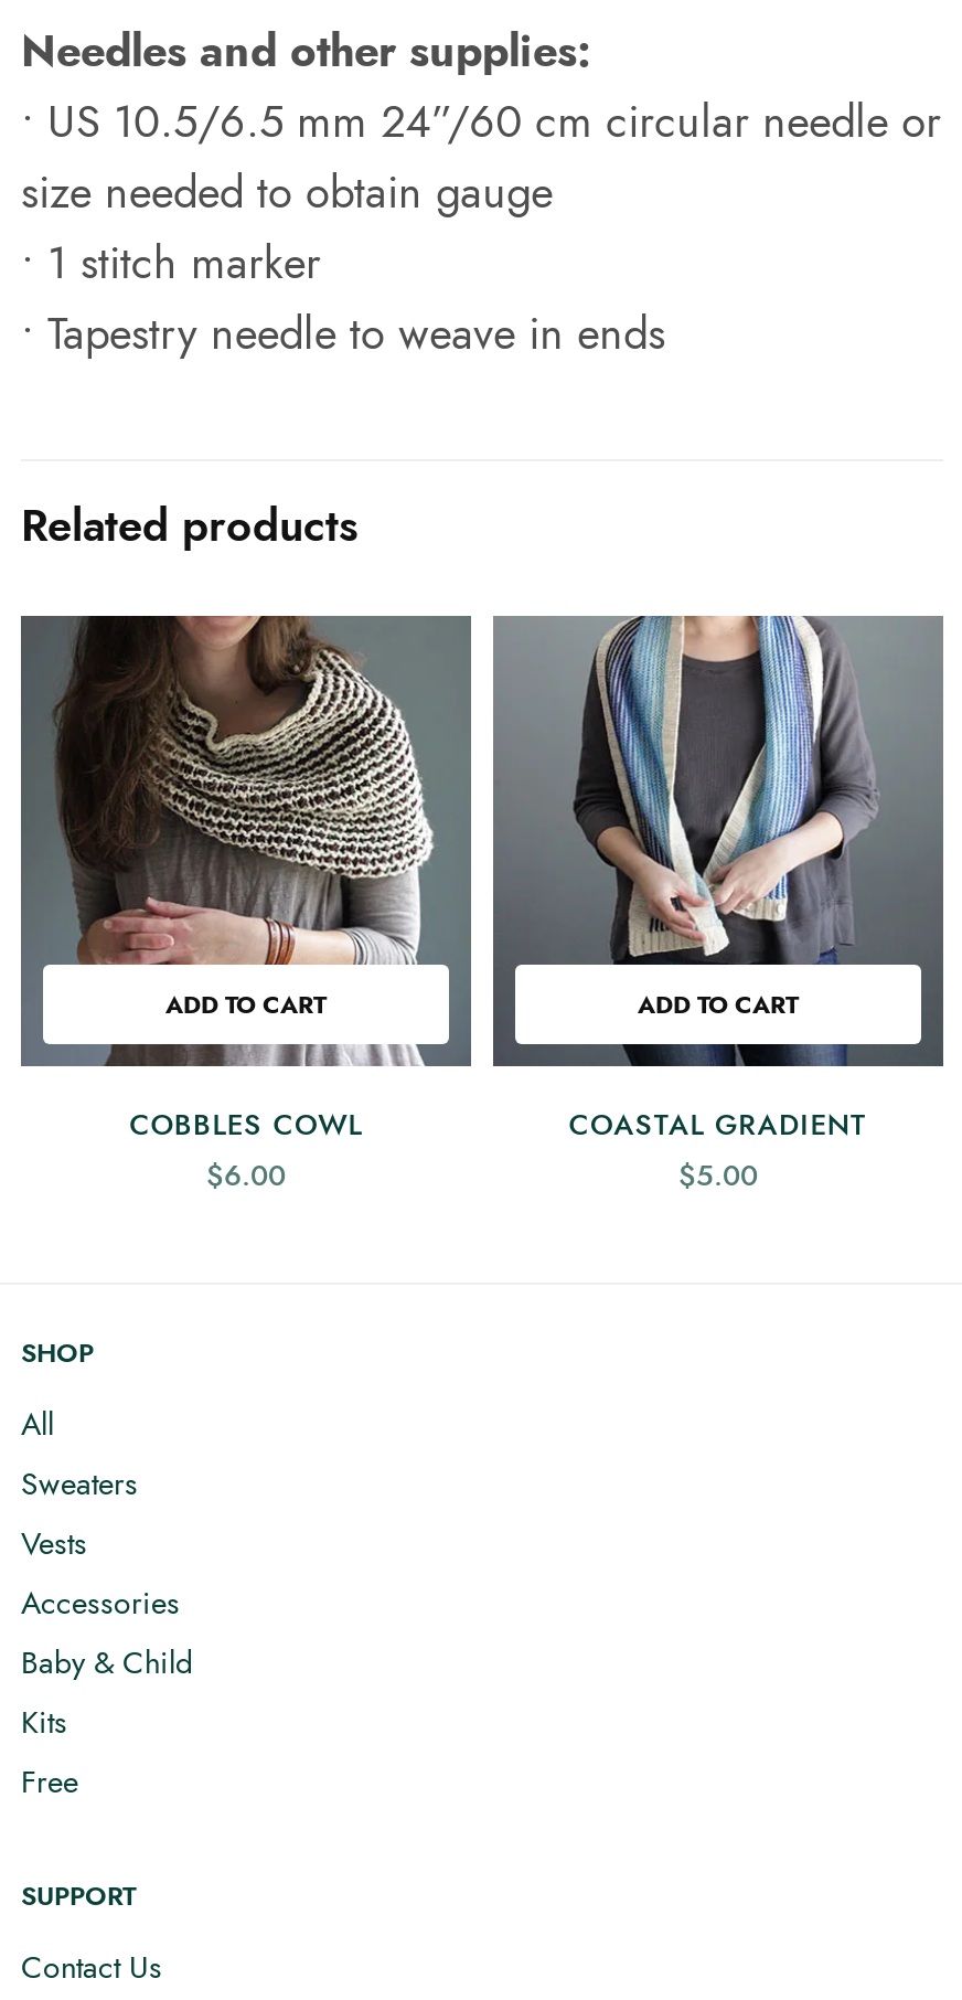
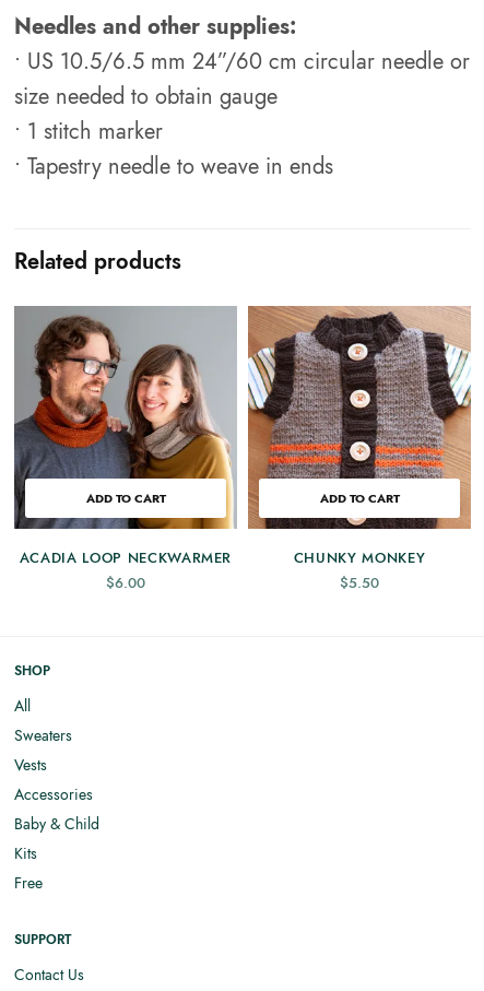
[21,614,471,1146] [image] | COBBLES COWL -> [14,306,236,568] [image] | ACADIA LOOP NECKWARMER
[491,614,945,1196] [image] | COASTAL GRADIENT | $5.00 -> [247,306,472,593] [image] | CHUNKY MONKEY | $5.50

